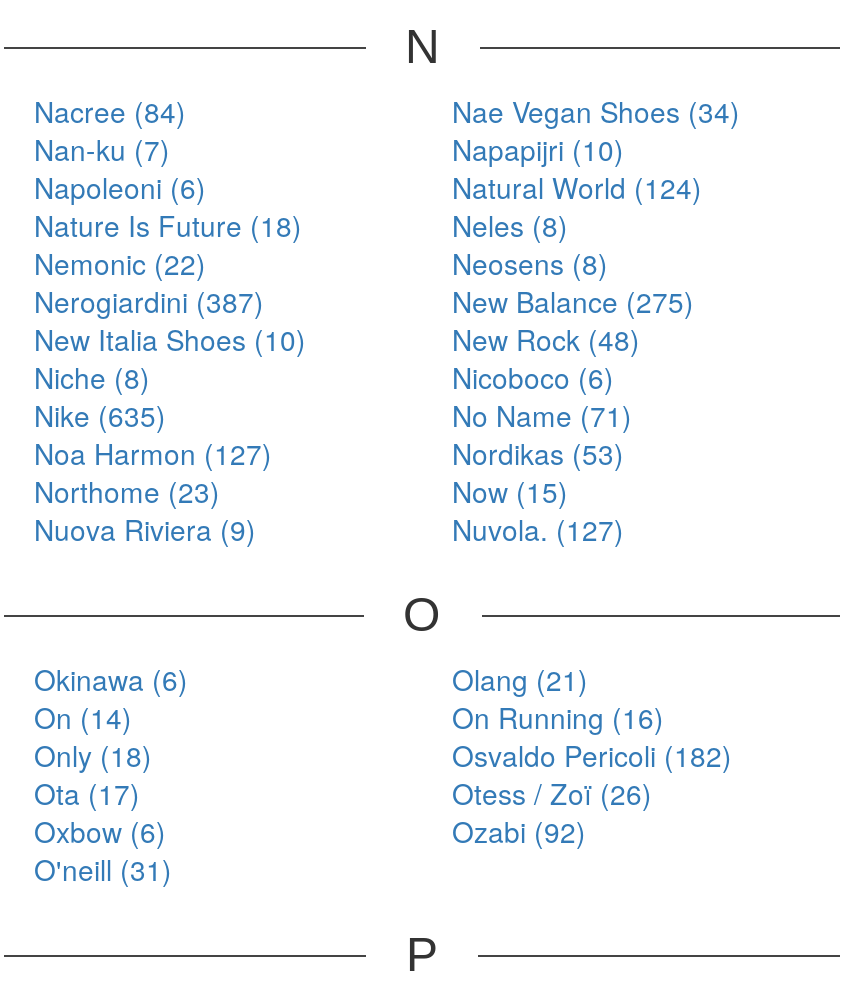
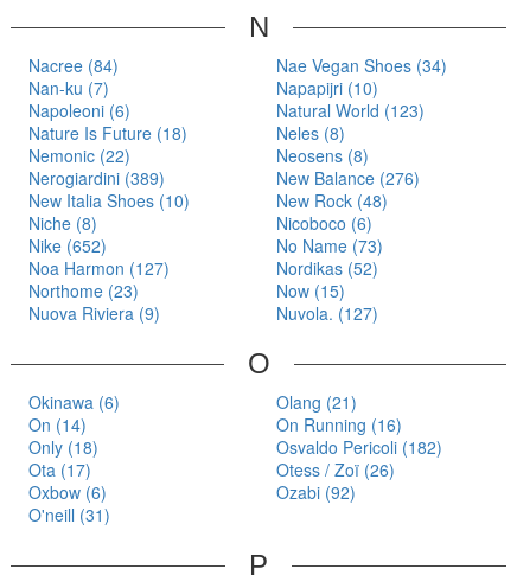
[452,167,702,207] Natural World (124) -> [276,98,425,122] Natural World (123)
[34,281,264,321] Nerogiardini (387) -> [28,166,165,190] Nerogiardini (389)
[452,281,694,321] New Balance (275) -> [276,166,420,190] New Balance (276)
[34,395,166,435] Nike (635) -> [28,234,107,257] Nike (652)
[452,395,632,435] No Name (71) -> [276,234,383,257] No Name (73)
[452,433,624,473] Nordikas (53) -> [276,256,378,280] Nordikas (52)

